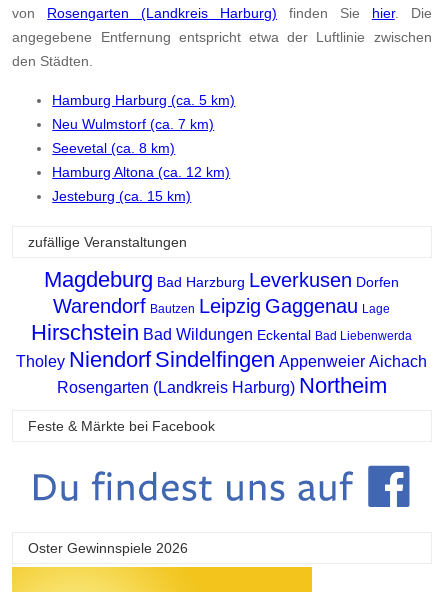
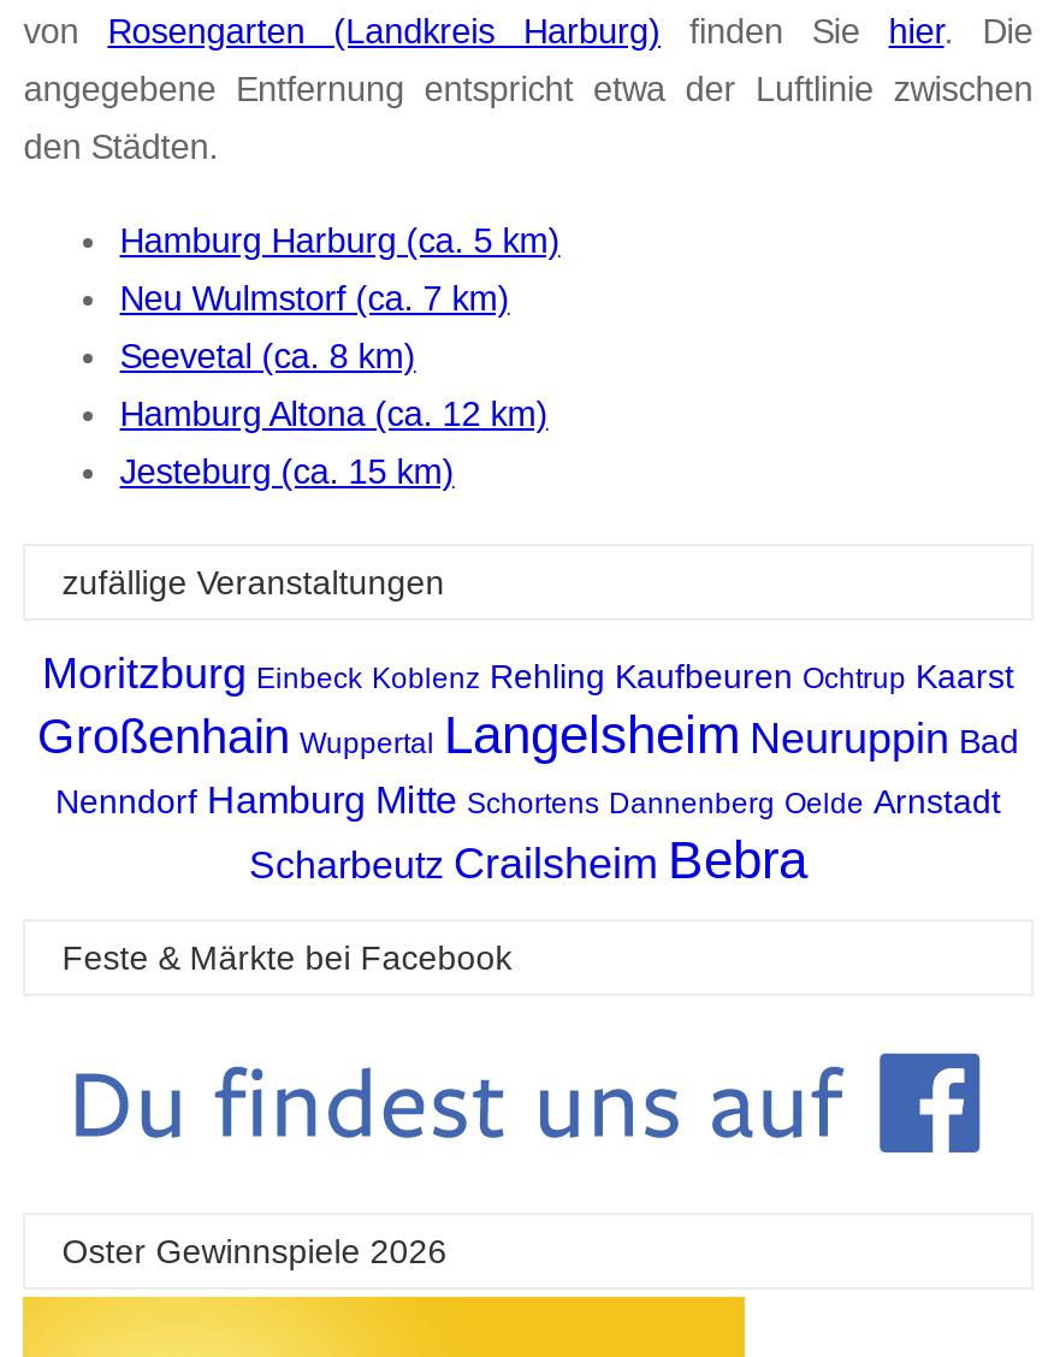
[16,267,427,398] Magdeburg Bad Harzburg Leverkusen Dorfen | Warendorf Bautzen Leipzig Gaggenau Lage | Hirschstein Bad Wildungen Eckental Bad Liebenwerda | Tholey Niendorf Sindelfingen Appenweier Aichach | Rosengarten (Landkreis Harburg) Northeim -> [37,650,1019,891] Moritzburg Einbeck Koblenz Rehling Kaufbeuren Ochtrup Kaarst | Großenhain Wuppertal Langelsheim Neuruppin Bad | Nenndorf Hamburg Mitte Schortens Dannenberg Oelde Arnstadt | Scharbeutz Crailsheim Bebra

